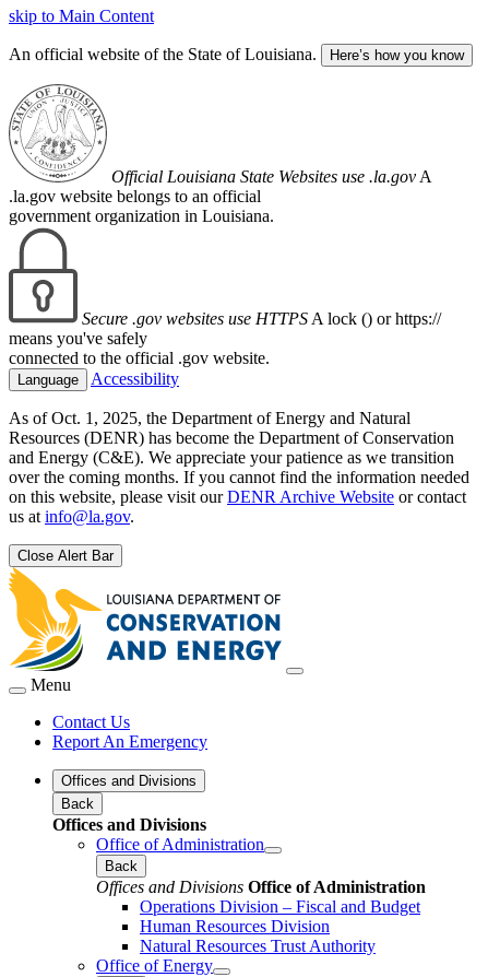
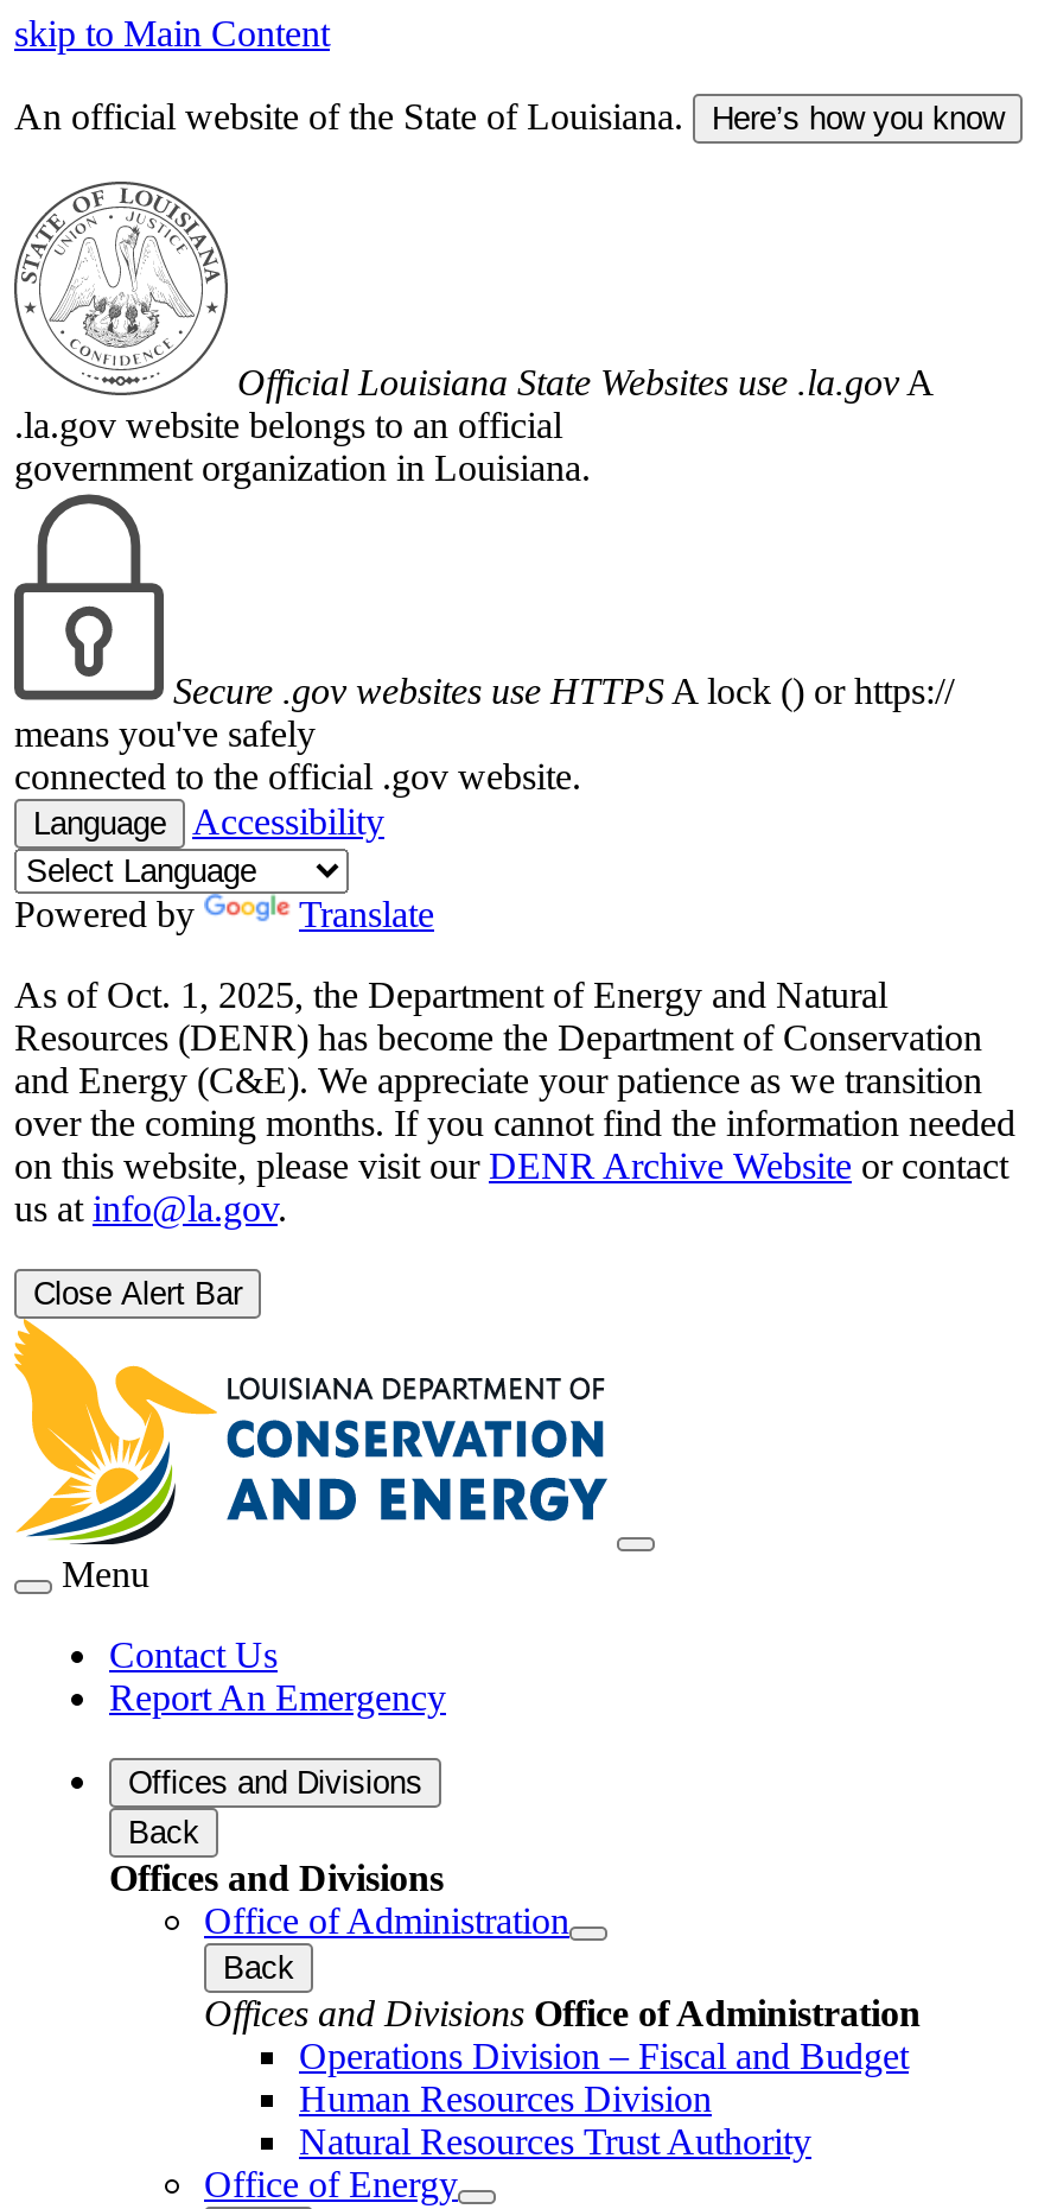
none -> [14,894,434,934] Powered by | Translate

